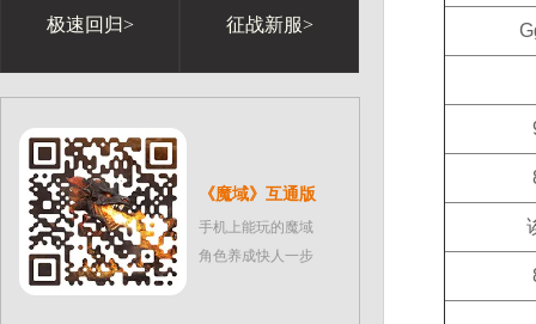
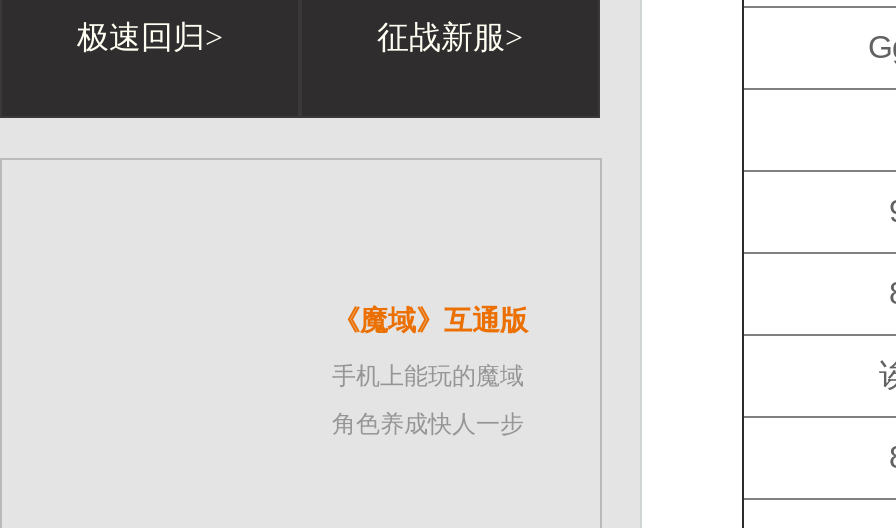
[22,130,184,293] [image] -> none

